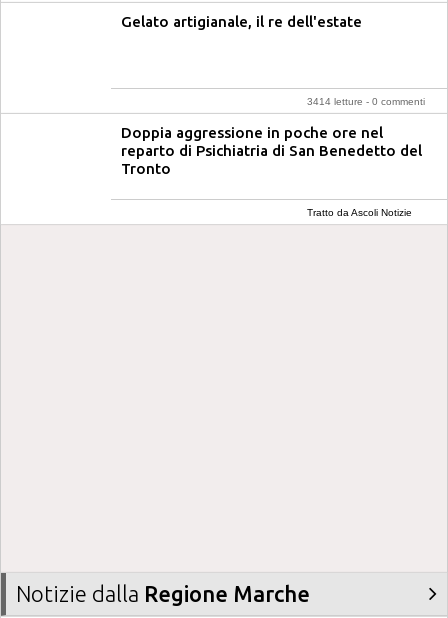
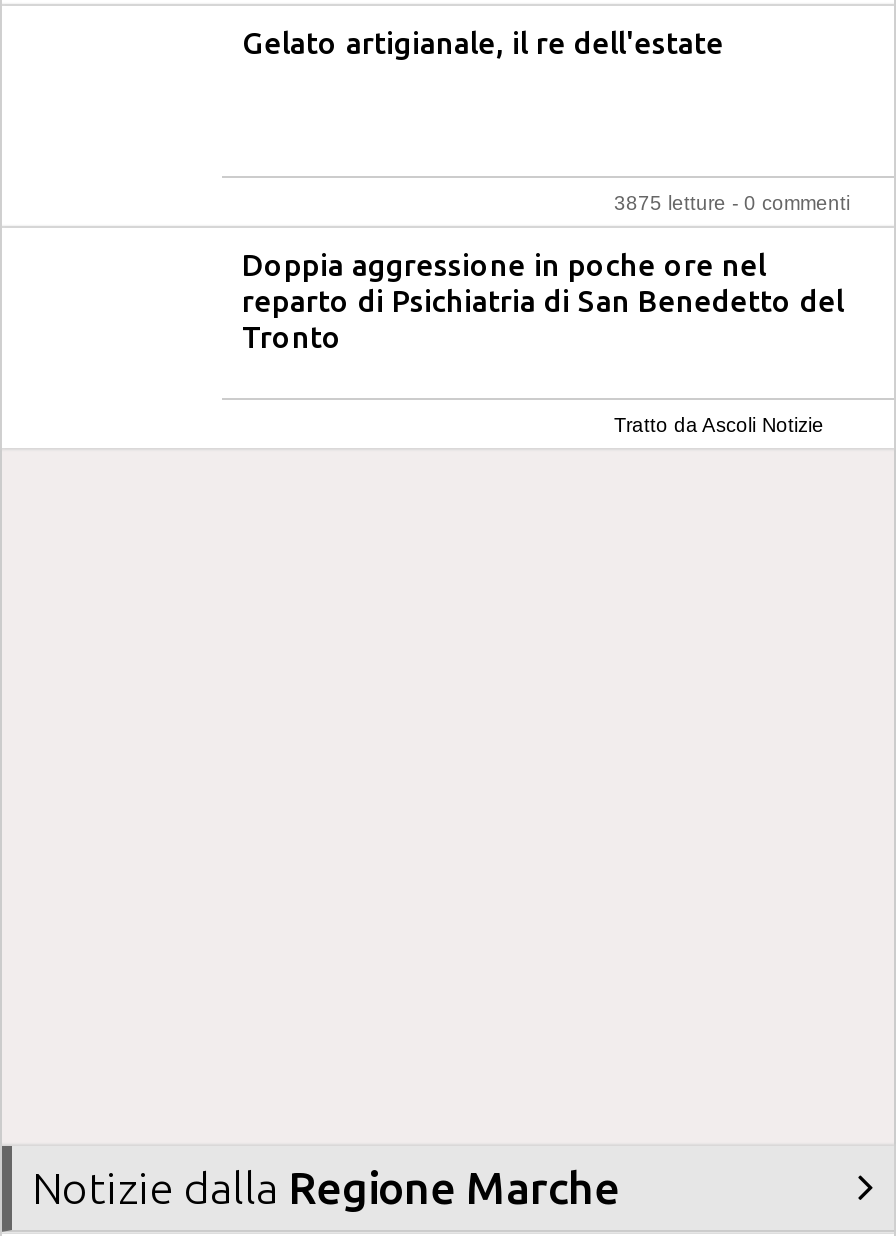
[307,96,425,107] 3414 letture - 0 commenti -> [614,192,850,214] 3875 letture - 0 commenti

